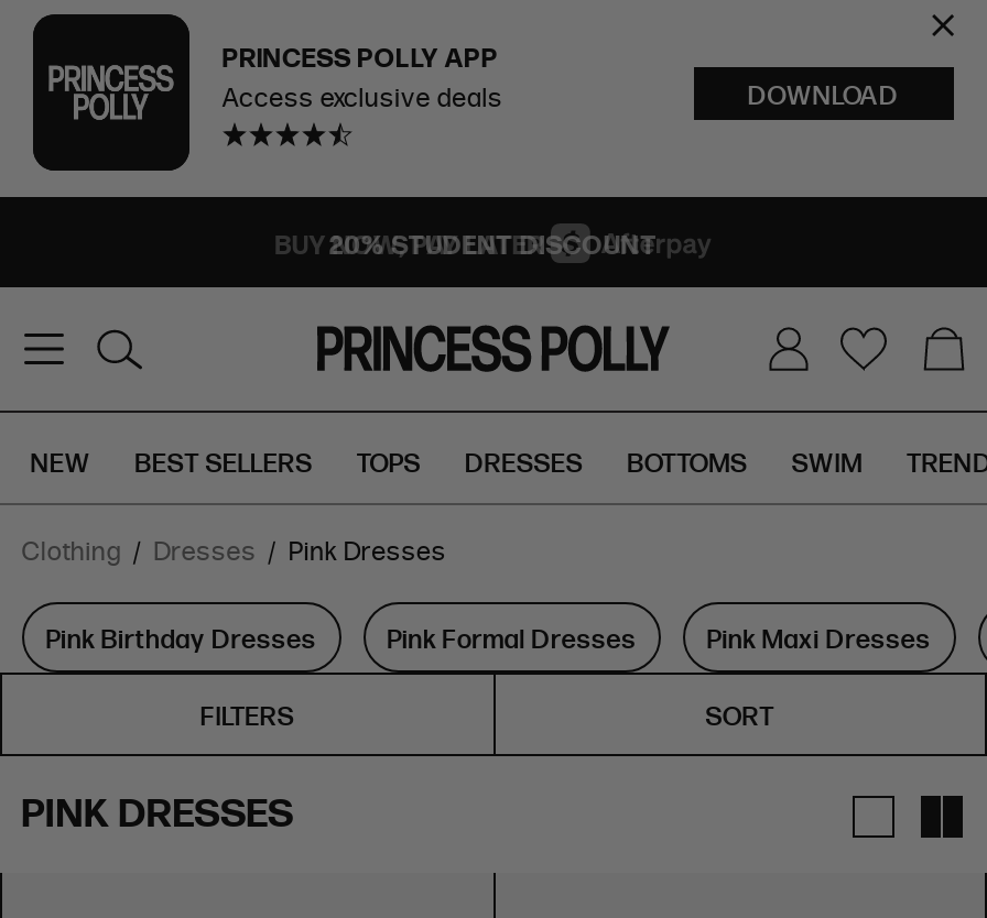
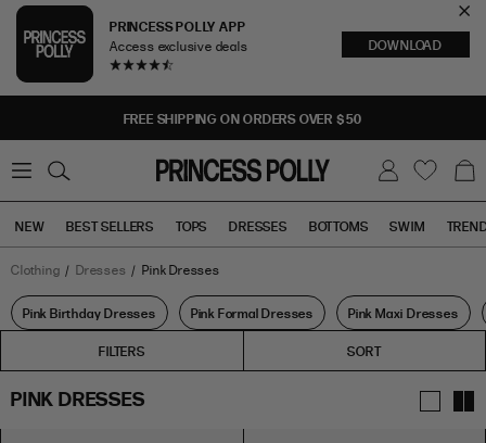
[329,226,658,261] 20% STUDENT DISCOUNT -> [123,110,363,127] FREE SHIPPING ON ORDERS OVER $50

